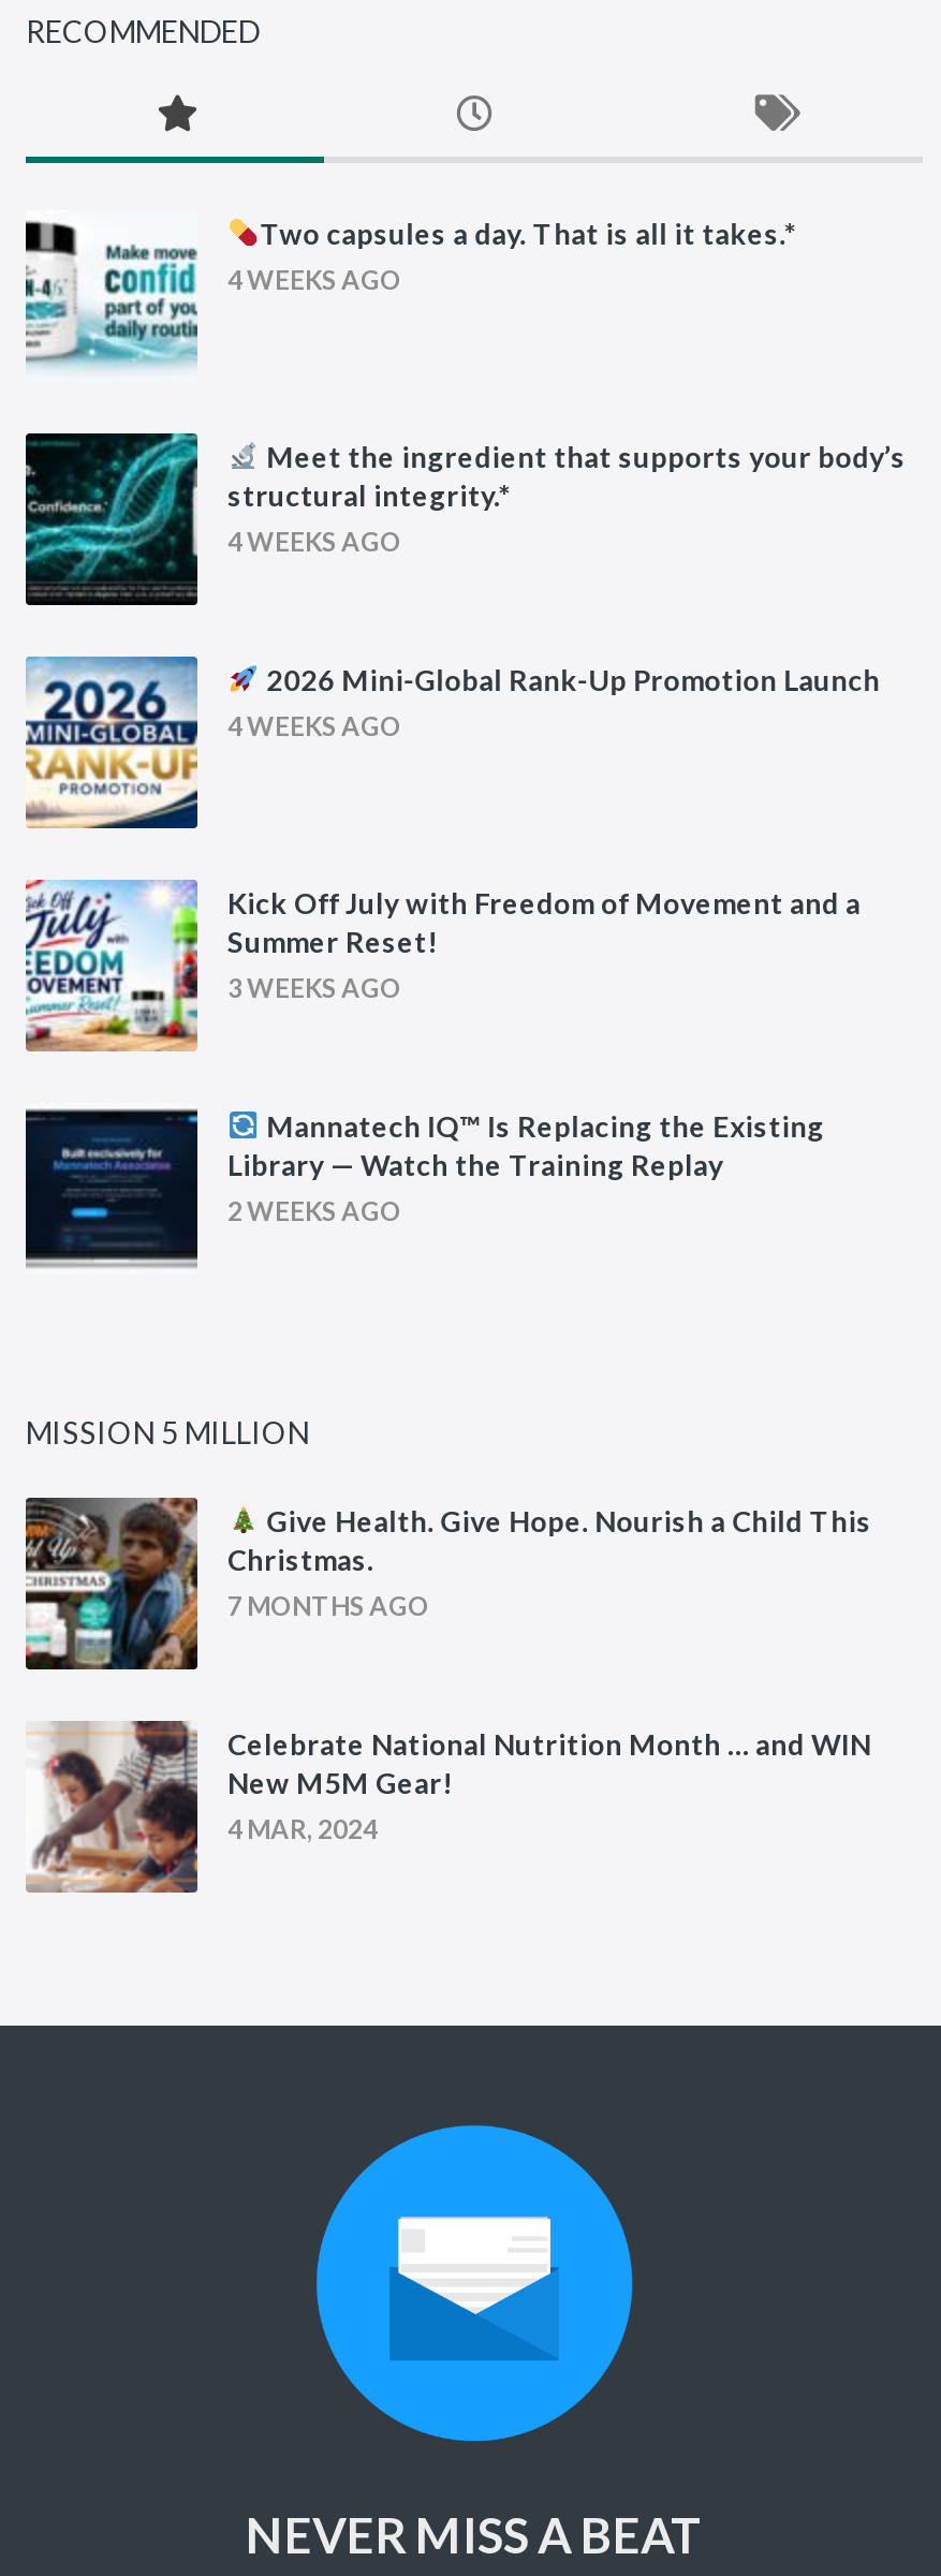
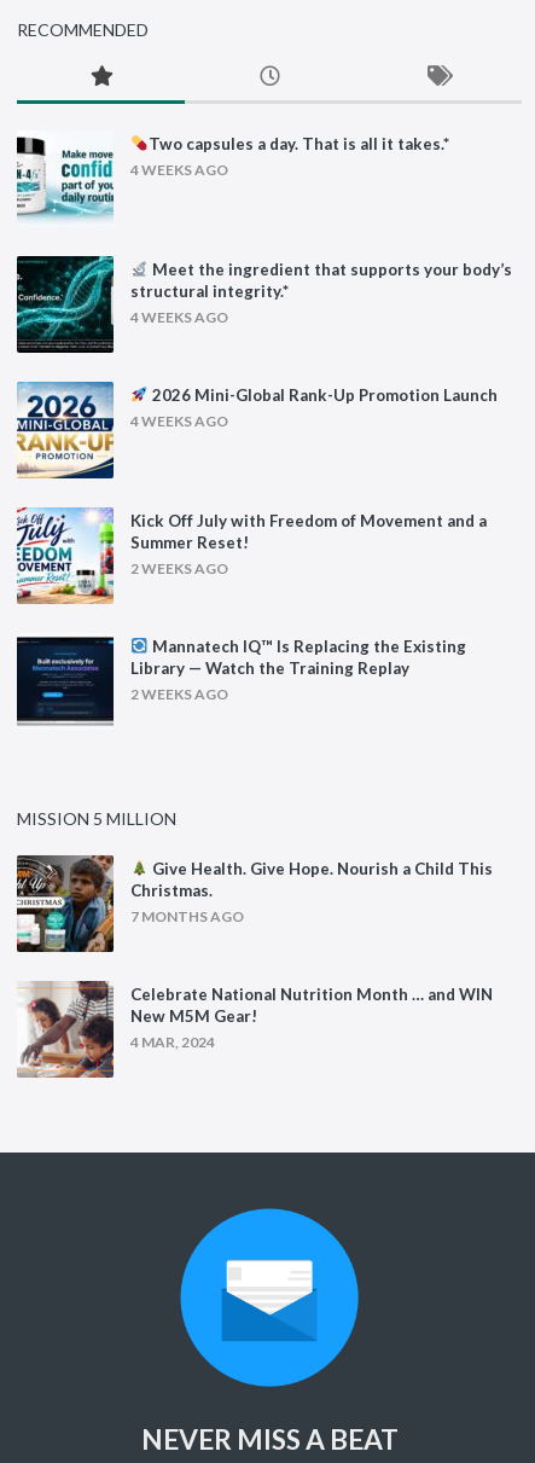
[227,972,401,1004] 3 WEEKS AGO -> [130,559,228,577] 2 WEEKS AGO

